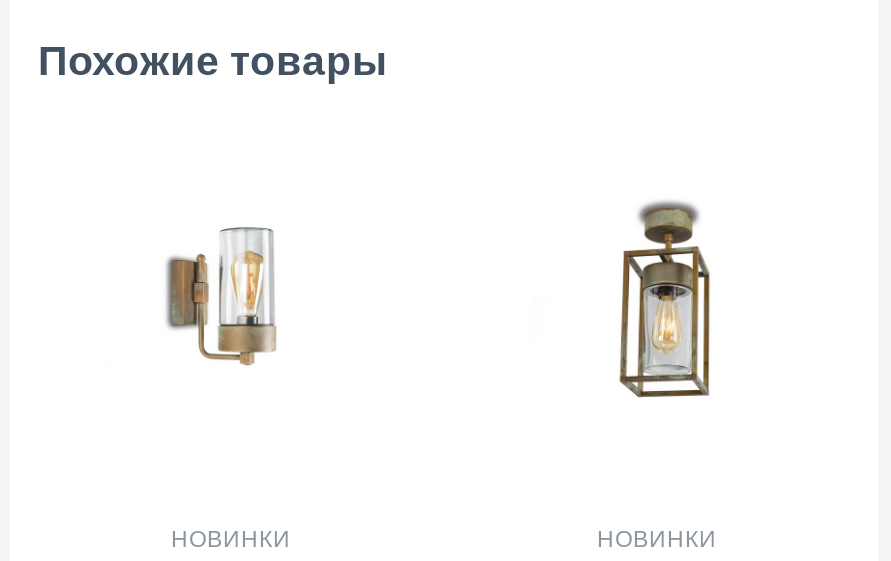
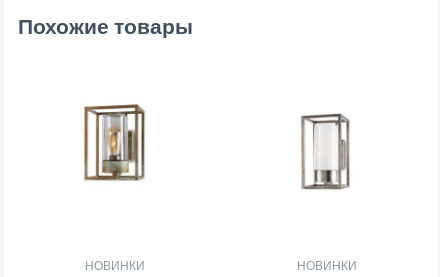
[604,199,712,399] [image] -> [300,97,354,195] [image]
[166,215,292,369] [image] -> [83,103,146,182] [image]

